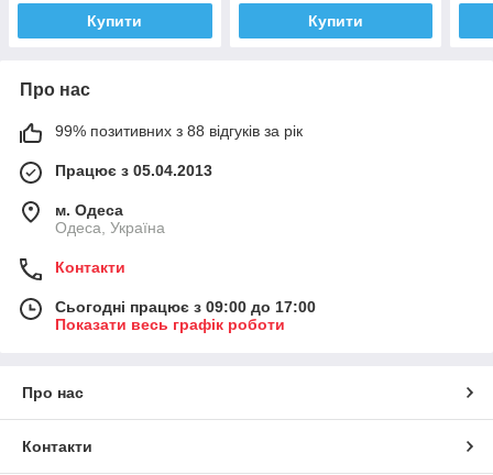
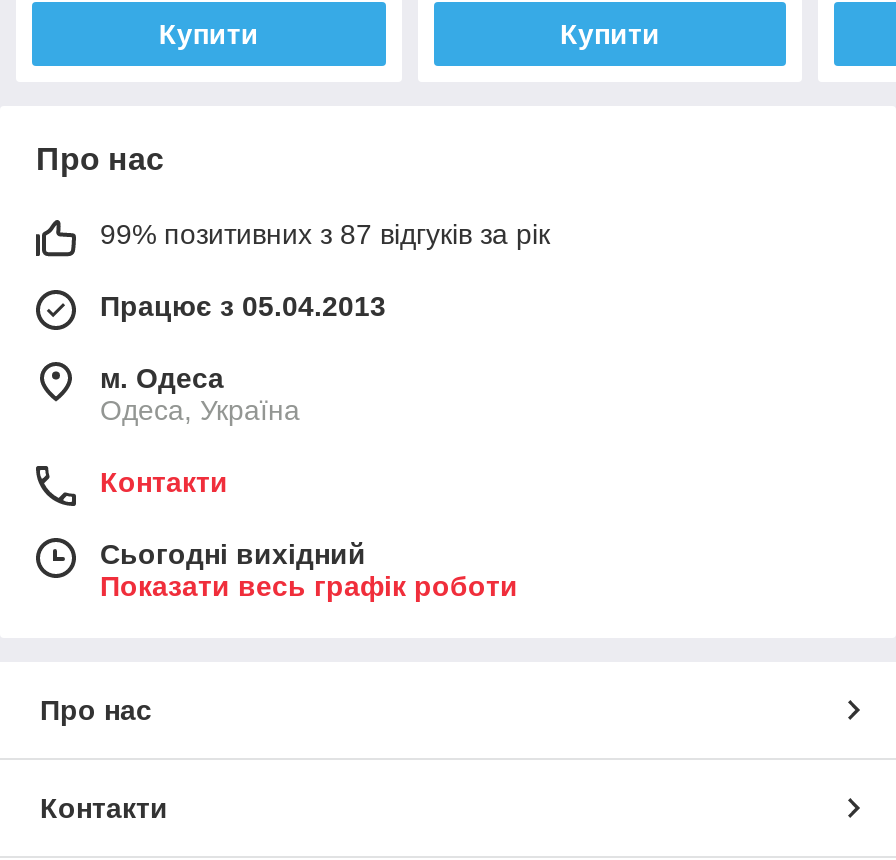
[55,122,303,140] 99% позитивних з 88 відгуків за рік -> [100,218,550,250] 99% позитивних з 87 відгуків за рік
[55,298,316,316] Сьогодні працює з 09:00 до 17:00 -> [100,538,366,570] Сьогодні вихідний

